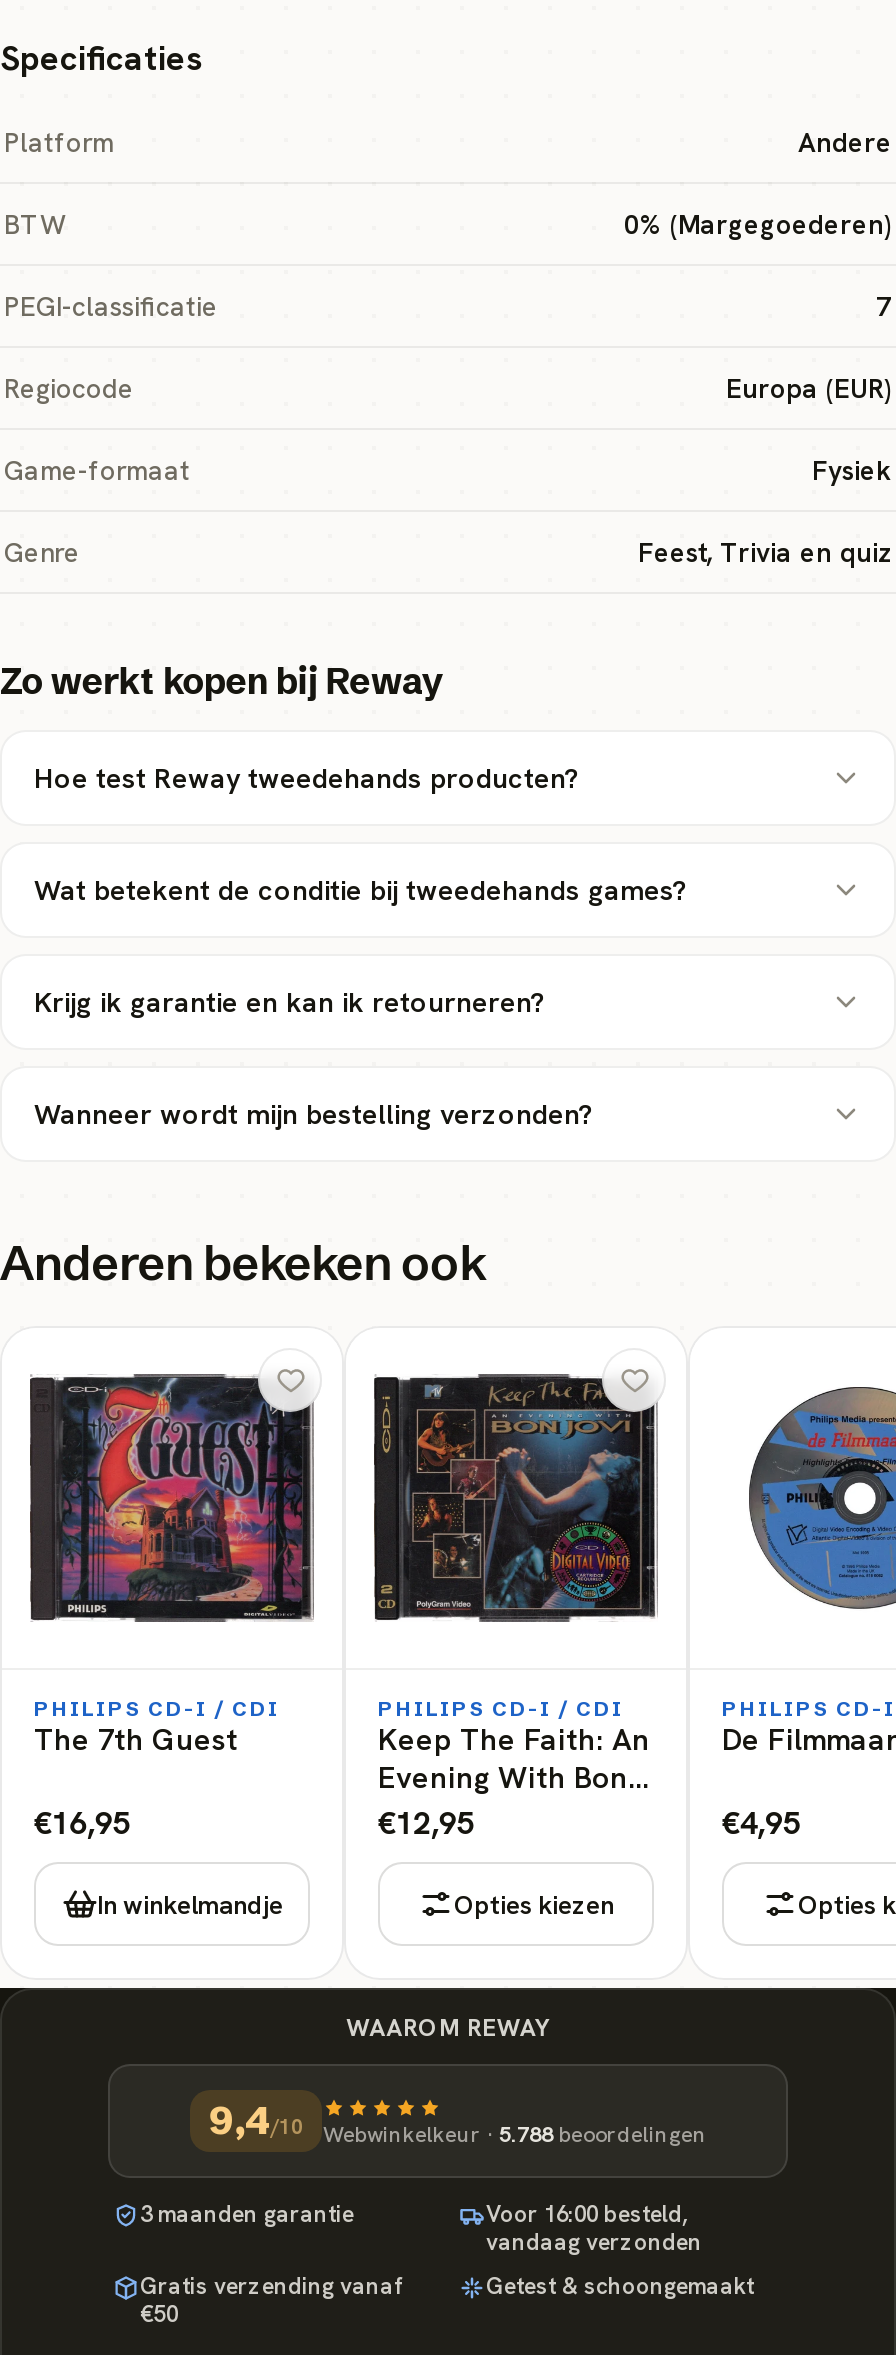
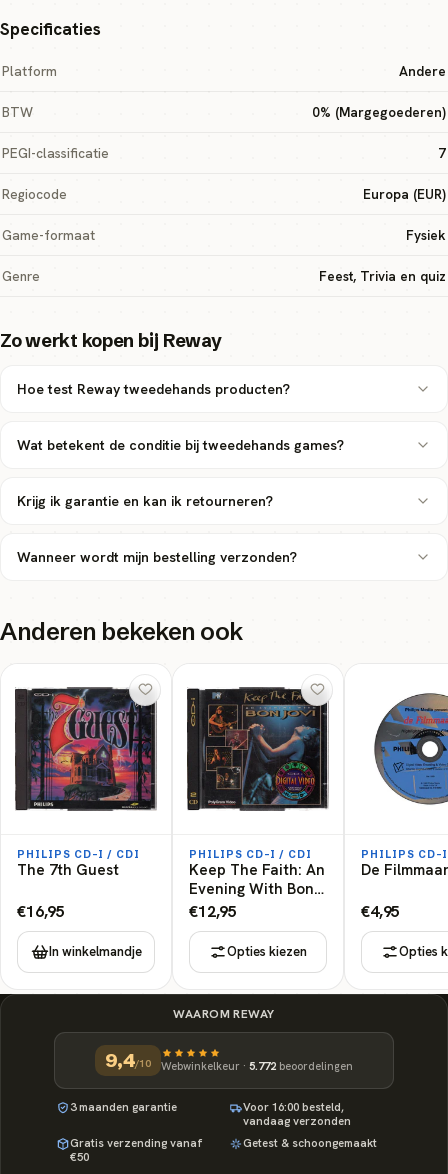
[323,2119,707,2147] Webwinkelkeur · 5.788 beoordelingen -> [161,1059,353,1073] Webwinkelkeur · 5.772 beoordelingen

